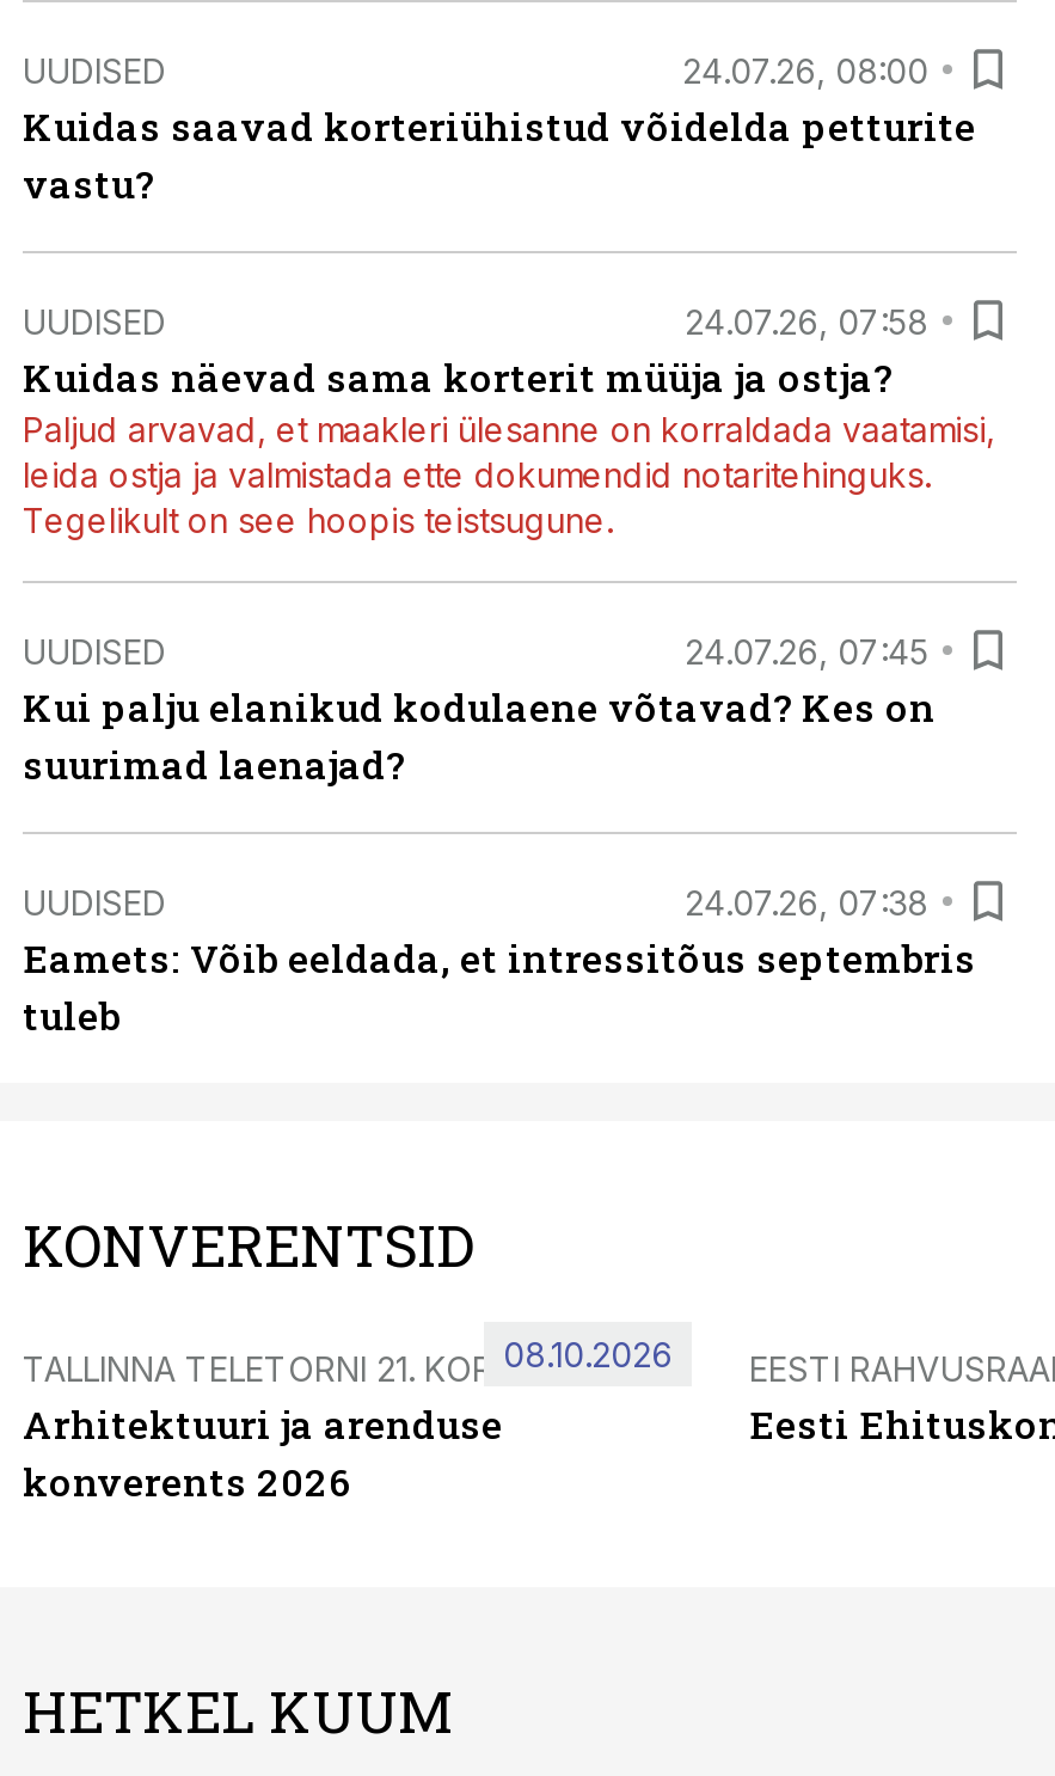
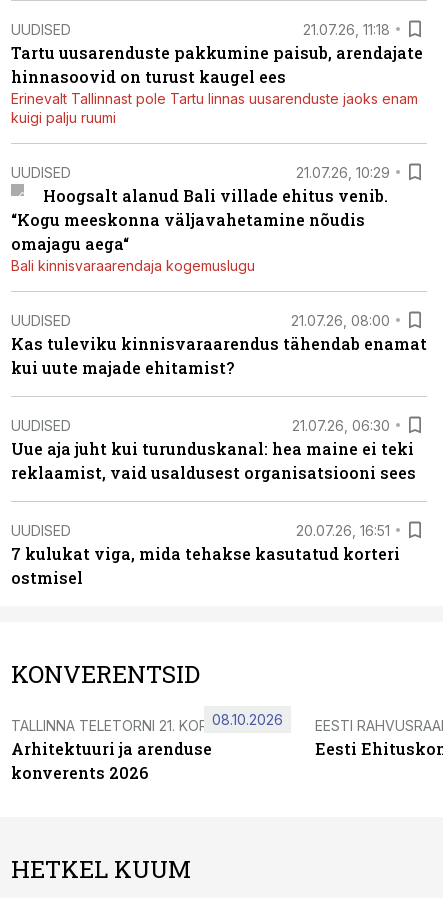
[23,49,976,208] 24.07.26, 08:00 | Kuidas saavad korteriühistud võidelda petturite | vastu? -> [11,20,423,126] 21.07.26, 11:18 | Tartu uusarenduste pakkumine paisub, arendajate | hinnasoovid on turust kaugel ees | Erinevalt Tallinnast pole Tartu linnas uusarenduste jaoks enam | kuigi palju ruumi
[23,300,995,540] 24.07.26, 07:58 | Kuidas näevad sama korterit müüja ja ostja? | Paljud arvavad, et maakleri ülesanne on korraldada vaatamisi, | leida ostja ja valmistada ette dokumendid notaritehinguks. | Tegelikult on see hoopis teistsugune. -> [11,163,390,274] 21.07.26, 10:29 | Hoogsalt alanud Bali villade ehitus venib. | “Kogu meeskonna väljavahetamine nõudis | omajagu aega“ | Bali kinnisvaraarendaja kogemuslugu
[23,630,936,789] 24.07.26, 07:45 | Kui palju elanikud kodulaene võtavad? Kes on | suurimad laenajad? -> [11,311,427,378] 21.07.26, 08:00 | Kas tuleviku kinnisvaraarendus tähendab enamat | kui uute majade ehitamist?
[23,881,976,1040] 24.07.26, 07:38 | Eamets: Võib eeldada, et intressitõus septembris | tuleb -> [11,416,416,588] 21.07.26, 06:30 | Uue aja juht kui turunduskanal: hea maine ei teki | reklaamist, vaid usaldusest organisatsiooni sees | UUDISED | 20.07.26, 16:51 | 7 kulukat viga, mida tehakse kasutatud korteri | ostmisel

